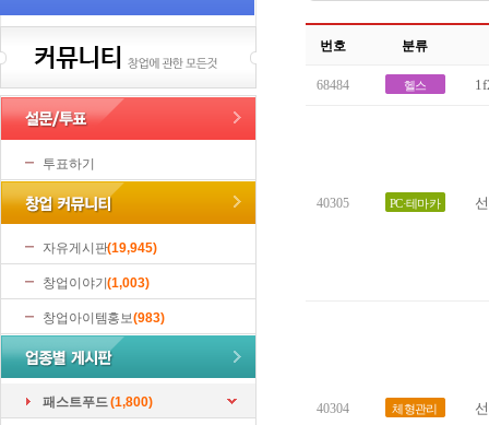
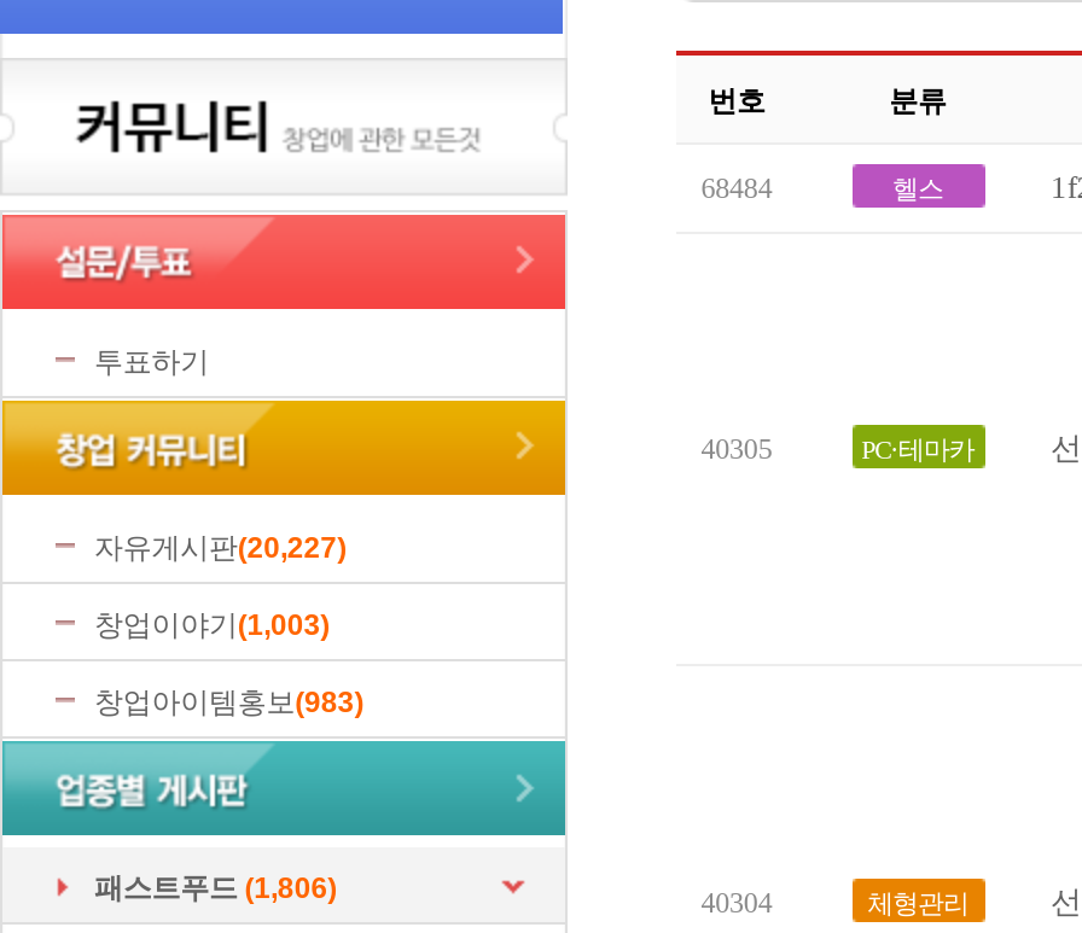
[43,240,157,256] 자유게시판(19,945) -> [94,531,347,565] 자유게시판(20,227)
[43,394,152,410] 패스트푸드 (1,800) -> [94,871,337,905] 패스트푸드 (1,806)

